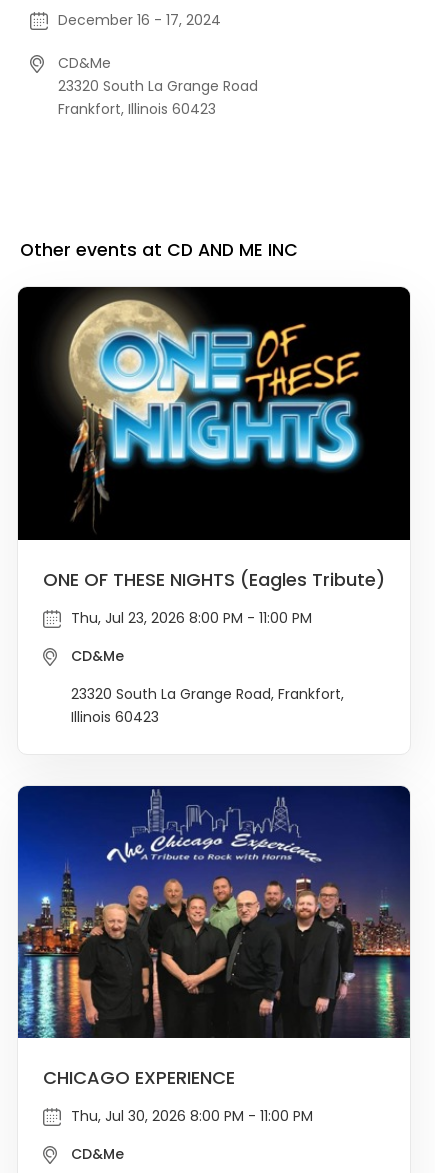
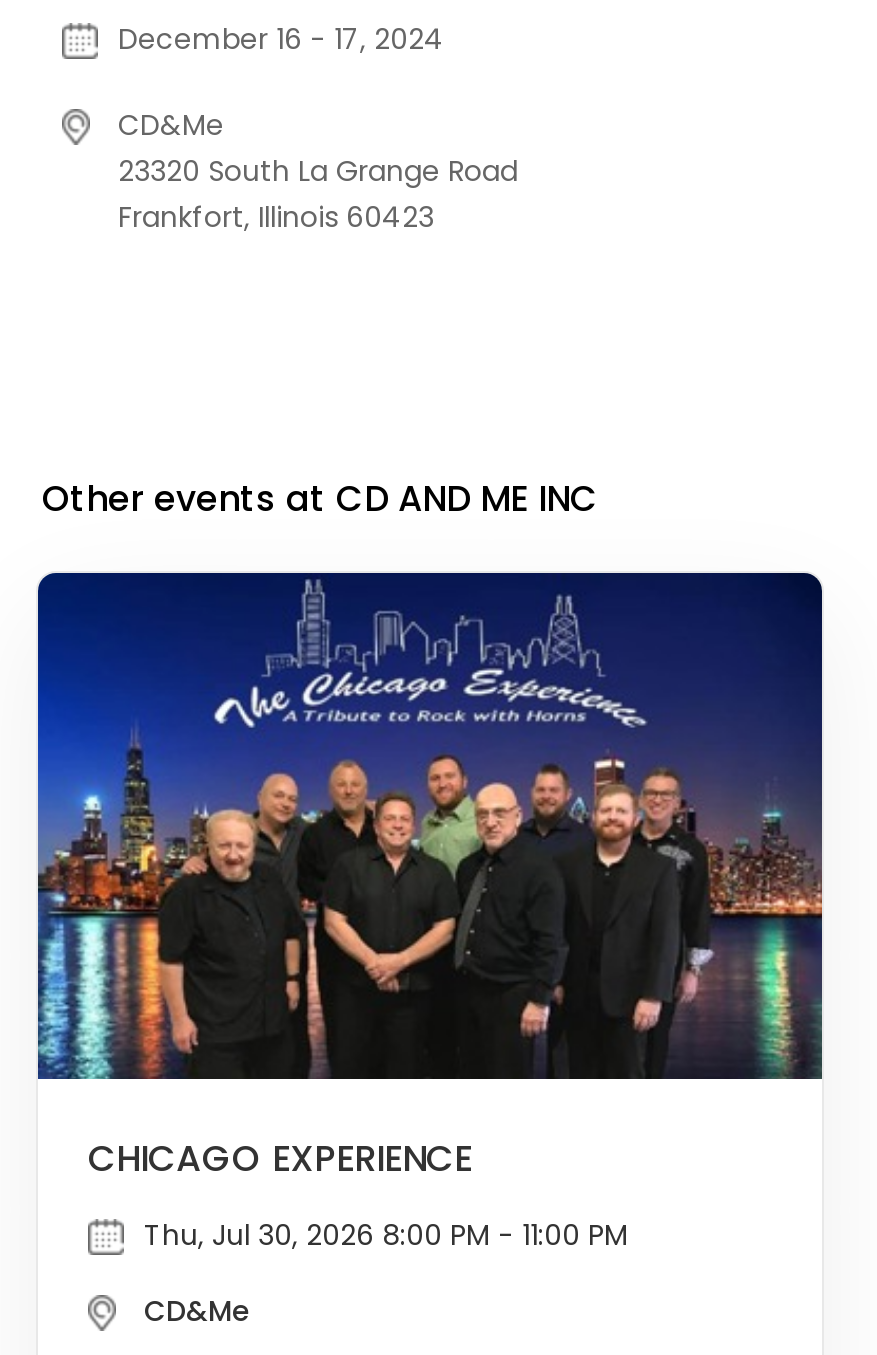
[17,287,411,727] [image] | ONE OF THESE NIGHTS (Eagles Tribute) | Thu, Jul 23, 2026 8:00 PM - 11:00 PM | CD&Me | 23320 South La Grange Road, Frankfort, | Illinois 60423 -> none

